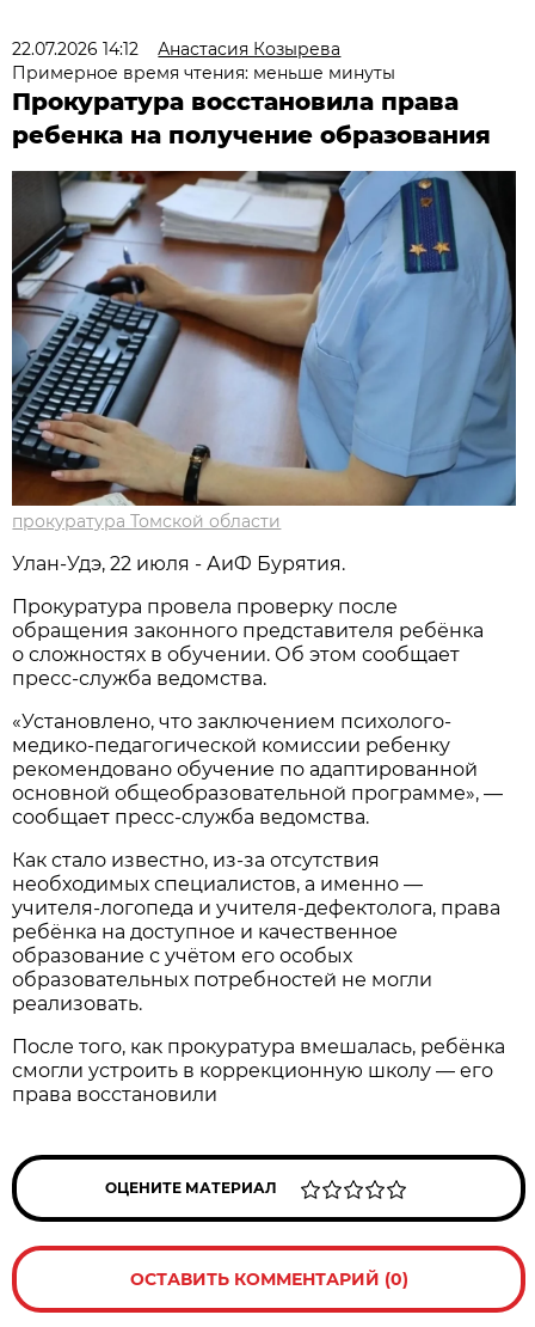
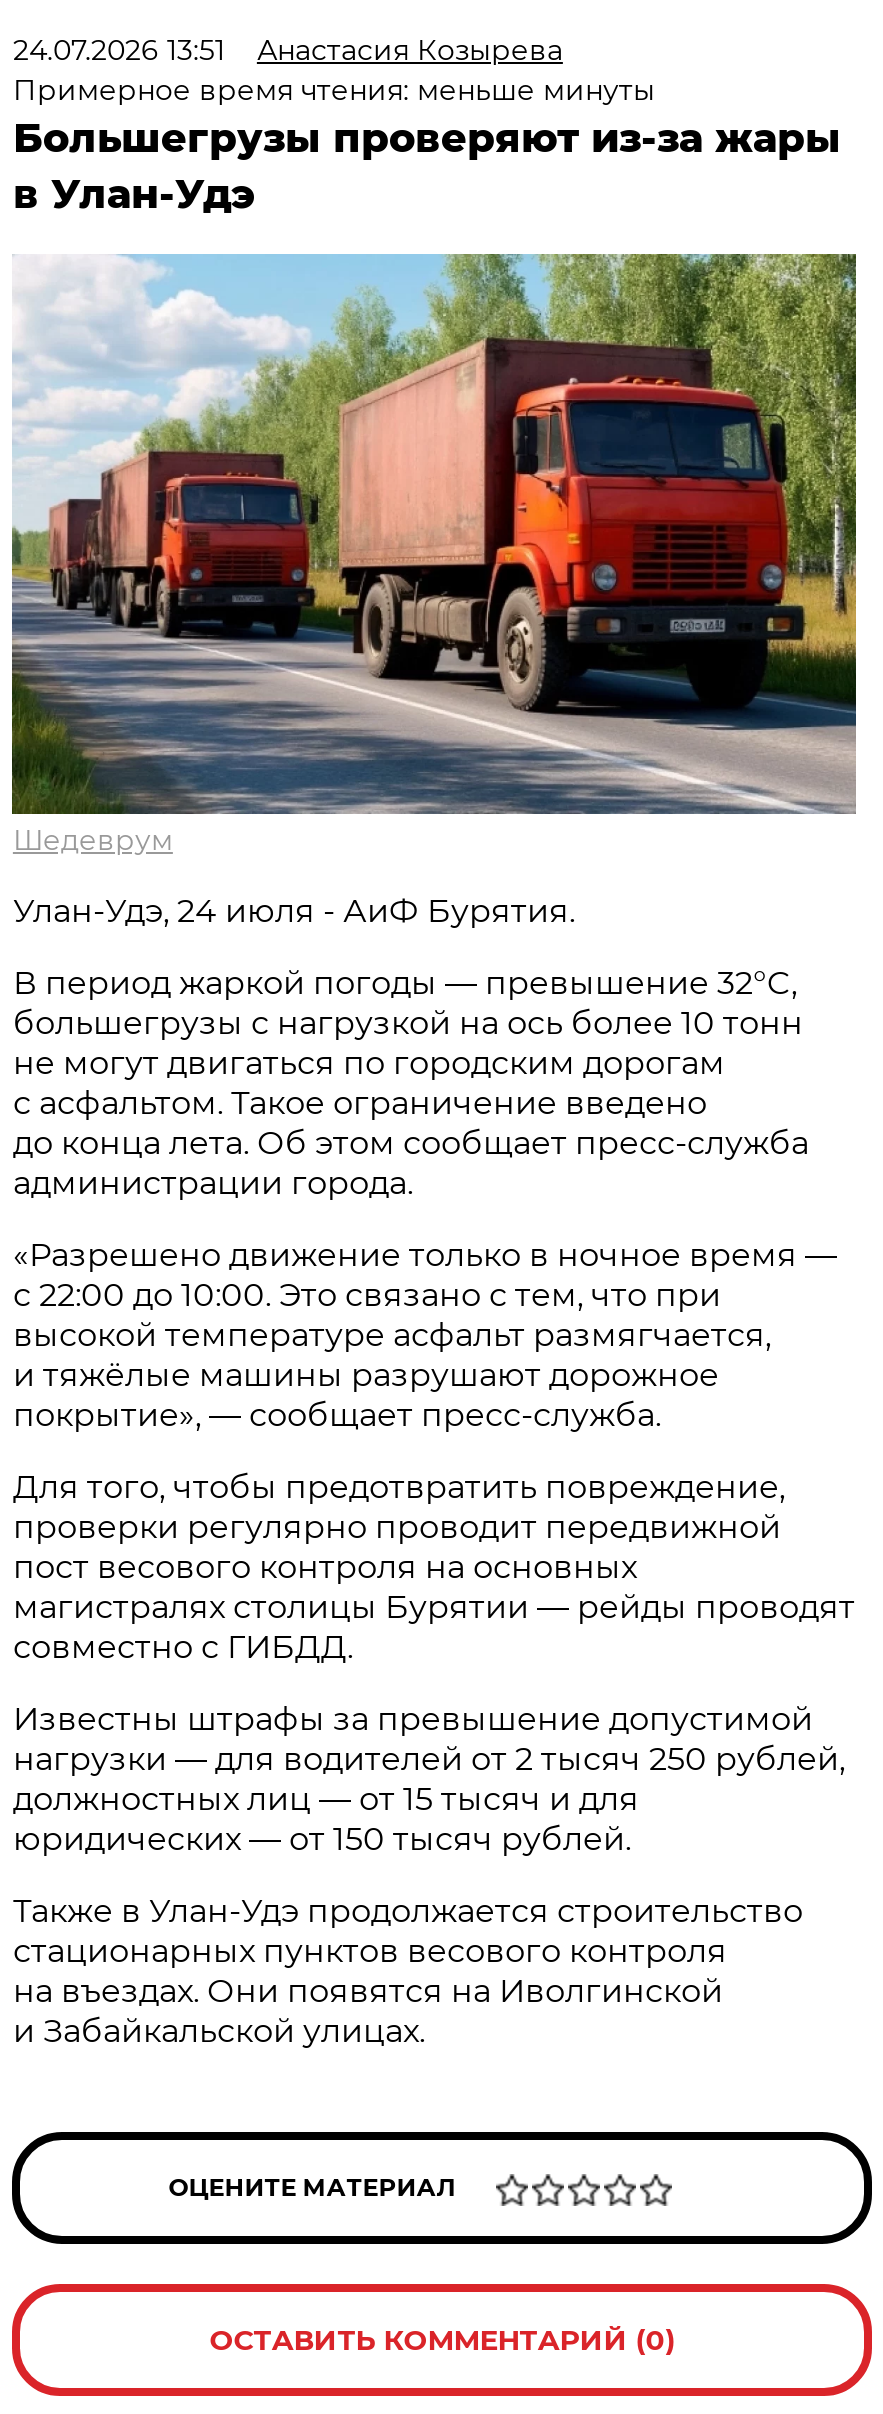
[12,38,341,60] 22.07.2026 14:12 Анастасия Козырева -> [13,32,563,68] 24.07.2026 13:51 Анастасия Козырева
[12,88,491,150] Прокуратура восстановила права | ребенка на получение образования -> [13,114,841,218] Большегрузы проверяют из-за жары | в Улан-Удэ
[11,170,517,1106] [image] | прокуратура Томской области | Улан-Удэ, 22 июля - АиФ Бурятия. | Прокуратура провела проверку после | обращения законного представителя ребёнка | о сложностях в обучении. Об этом сообщает | пресс-служба ведомства. | «Установлено, что заключением психолого- | медико-педагогической комиссии ребенку | рекомендовано обучение по адаптированной | основной общеобразовательной программе», — | сообщает пресс-служба ведомства. | Как стало известно, из-за отсутствия | необходимых специалистов, а именно — | учителя-логопеда и учителя-дефектолога, права | ребёнка на доступное и качественное | образование с учётом его особых | образовательных потребностей не могли | реализовать. | После того, как прокуратура вмешалась, ребёнка | смогли устроить в коррекционную школу — его | права восстановили -> [12,252,858,2050] [image] | Шедеврум | Улан-Удэ, 24 июля - АиФ Бурятия. | В период жаркой погоды — превышение 32°C, | большегрузы с нагрузкой на ось более 10 тонн | не могут двигаться по городским дорогам | с асфальтом. Такое ограничение введено | до конца лета. Об этом сообщает пресс-служба | администрации города. | «Разрешено движение только в ночное время — | с 22:00 до 10:00. Это связано с тем, что при | высокой температуре асфальт размягчается, | и тяжёлые машины разрушают дорожное | покрытие», — сообщает пресс-служба. | Для того, чтобы предотвратить повреждение, | проверки регулярно проводит передвижной | пост весового контроля на основных | магистралях столицы Бурятии — рейды проводят | совместно с ГИБДД. | Известны штрафы за превышение допустимой | нагрузки — для водителей от 2 тысяч 250 рублей, | должностных лиц — от 15 тысяч и для | юридических — от 150 тысяч рублей. | Также в Улан-Удэ продолжается строительство | стационарных пунктов весового контроля | на въездах. Они появятся на Иволгинской | и Забайкальской улицах.

